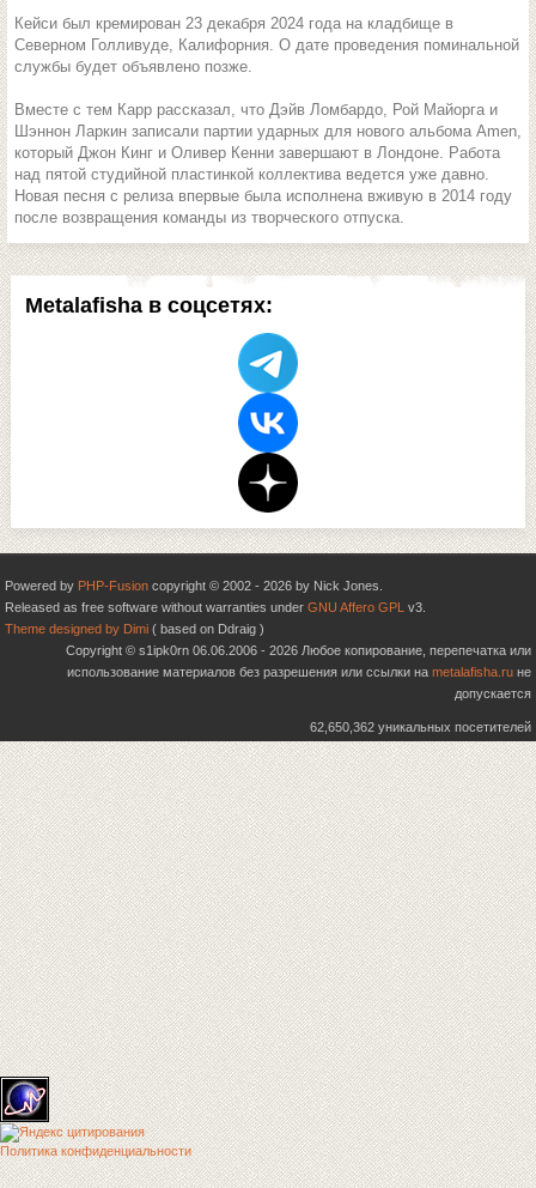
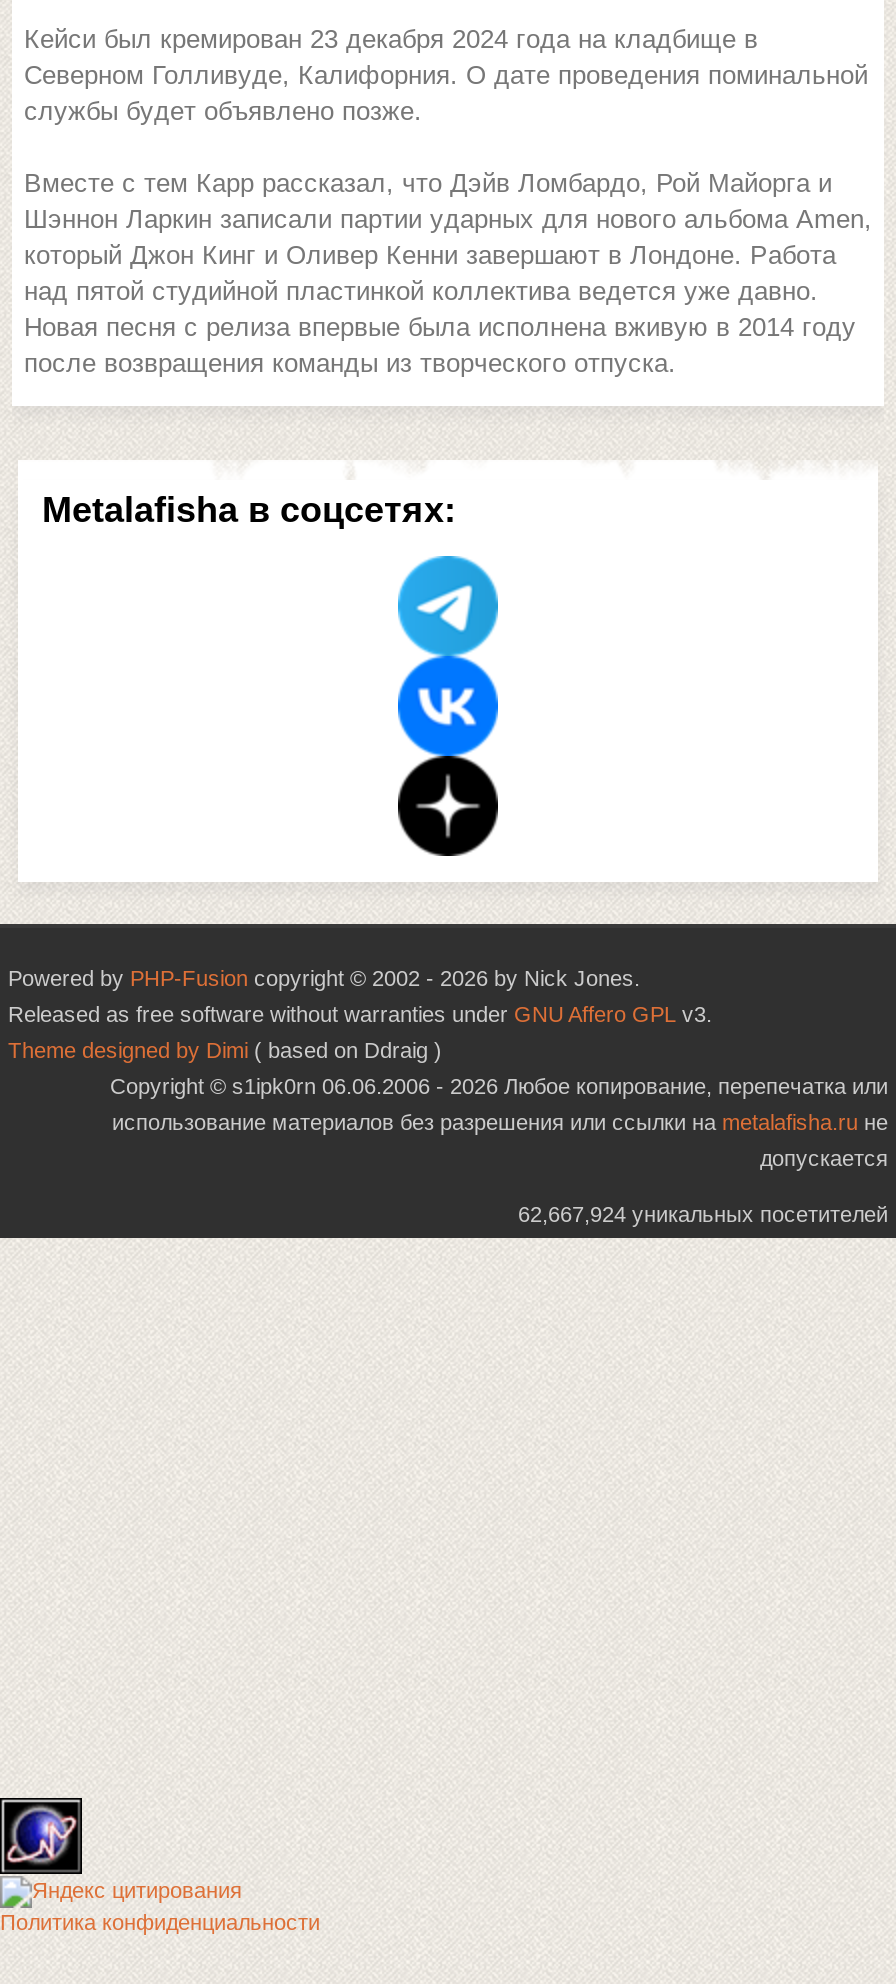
[310,720,531,734] 62,650,362 уникальных посетителей -> [518,1202,888,1226] 62,667,924 уникальных посетителей

